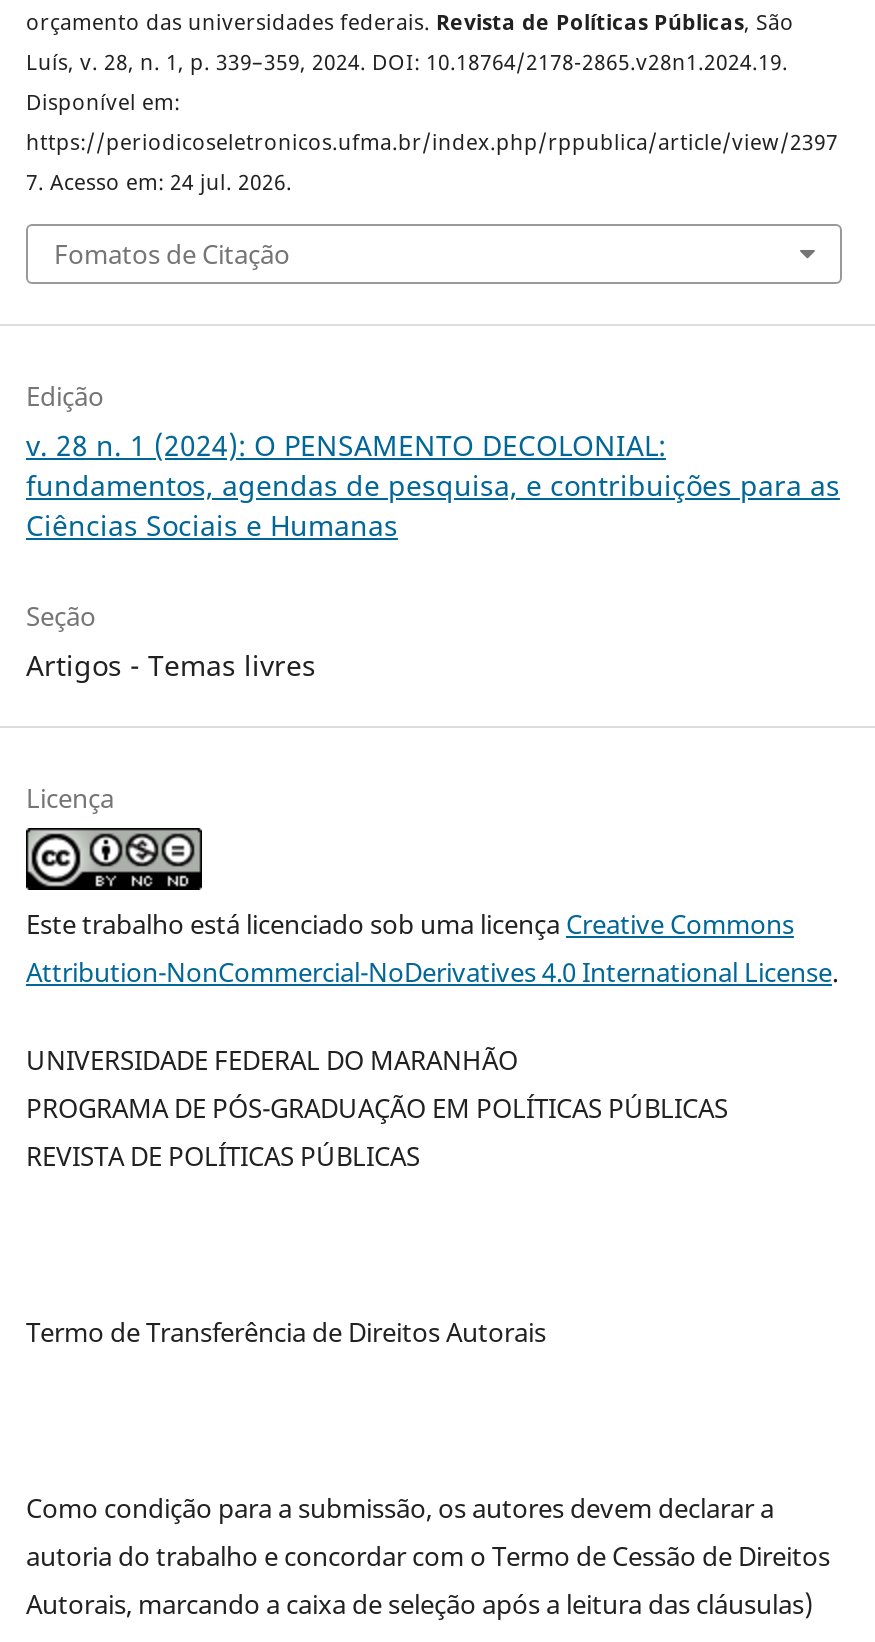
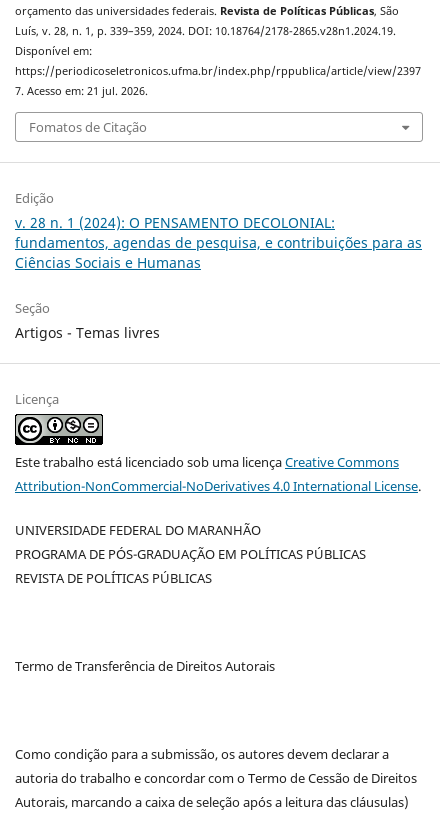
[26,169,292,197] 7. Acesso em: 24 jul. 2026. -> [15,84,148,98] 7. Acesso em: 21 jul. 2026.

